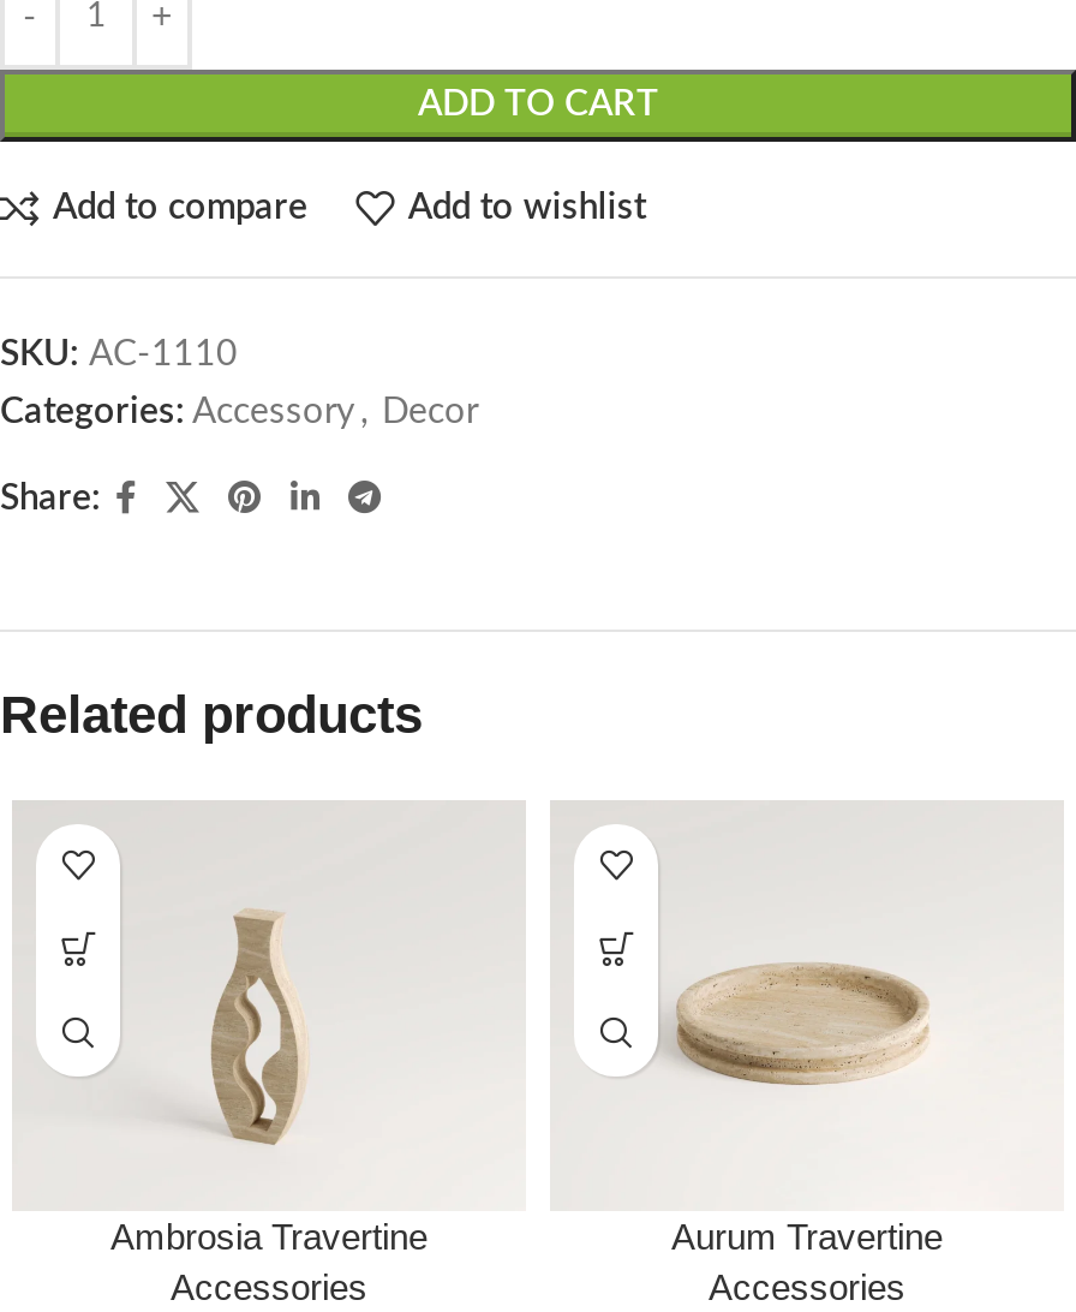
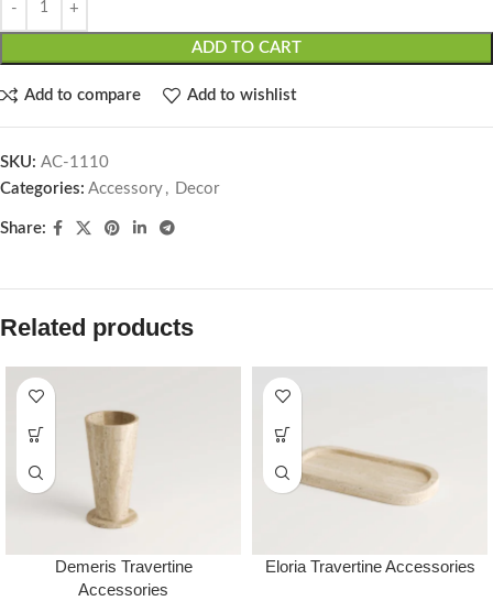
[110,896,428,1256] [image] | Ambrosia Travertine -> [54,409,192,576] [image] | Demeris Travertine
[658,961,956,1103] [image] -> [300,441,439,506] [image]
[671,1216,943,1307] Aurum Travertine | Accessories -> [265,557,475,576] Eloria Travertine Accessories

